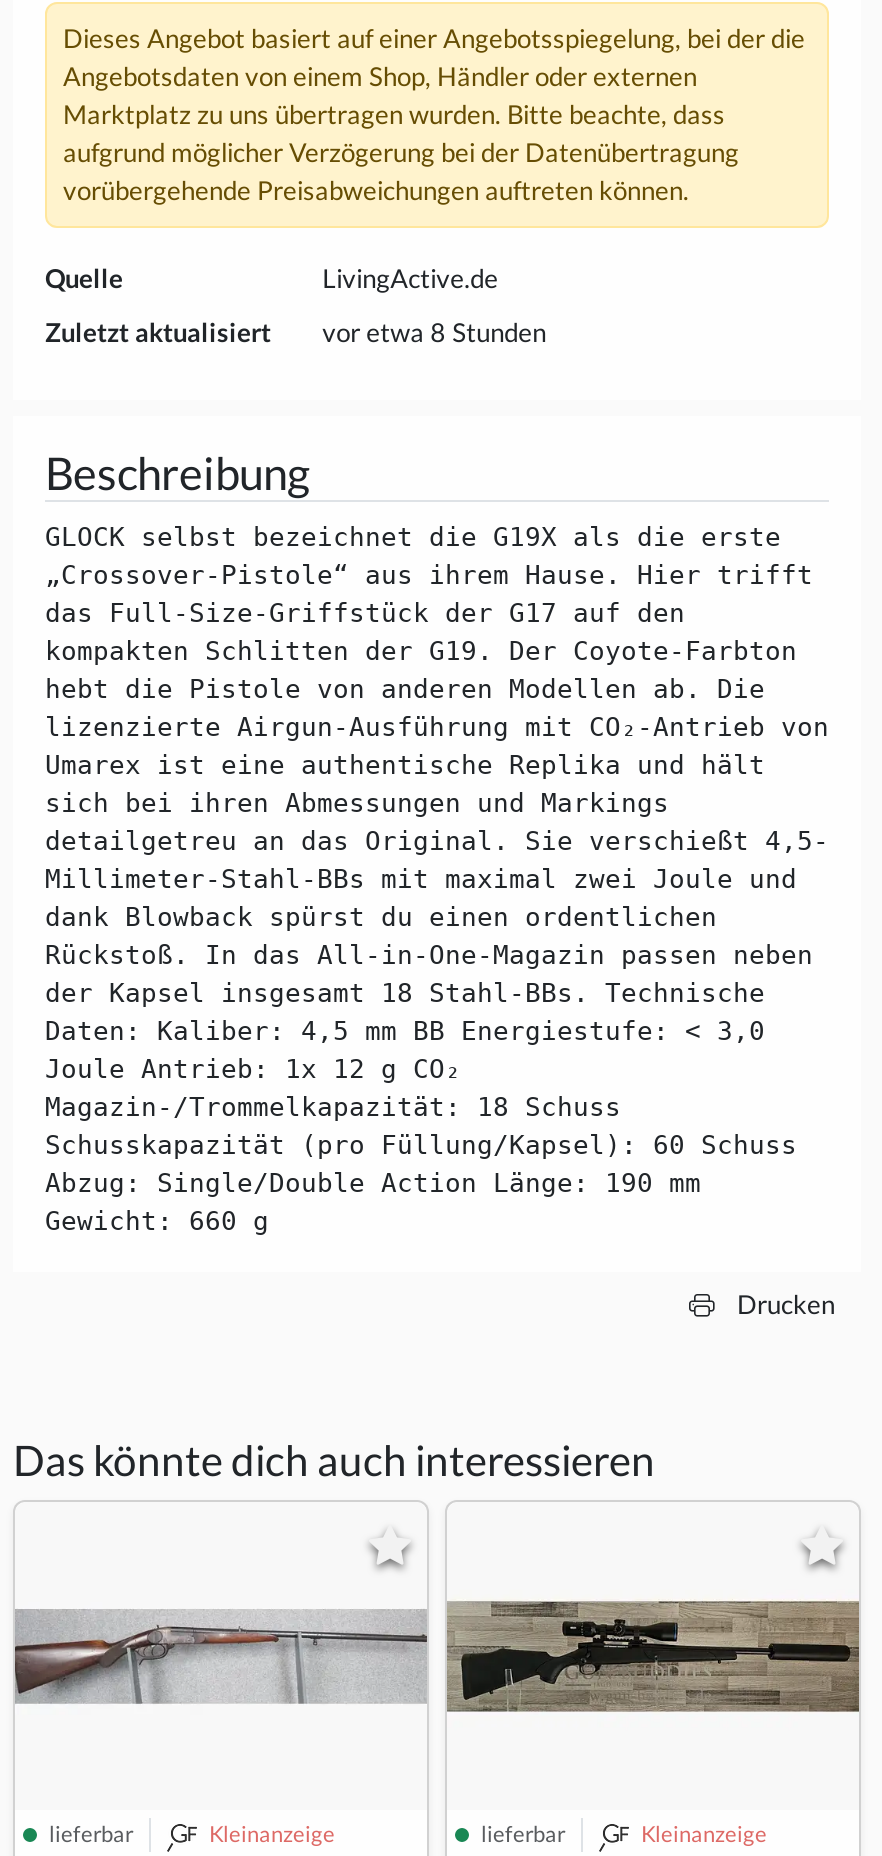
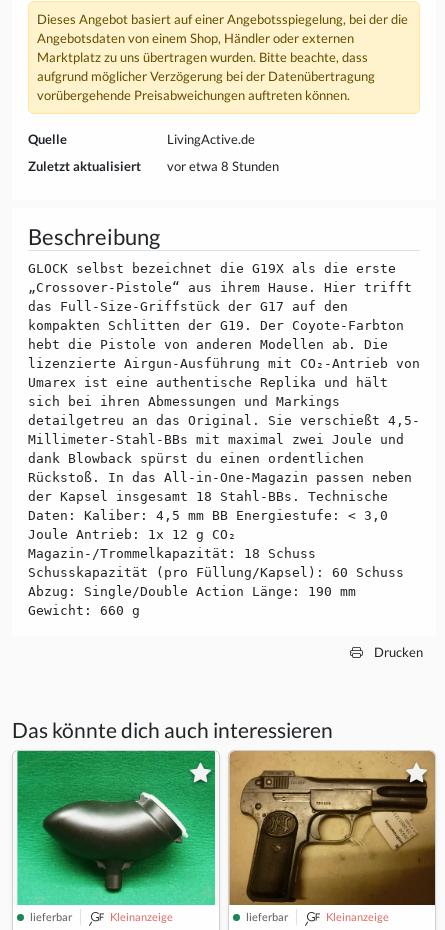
[13,1502,429,1810] [image] -> [13,750,219,906] [image]
[447,1502,861,1810] [image] -> [228,750,436,906] [image]

